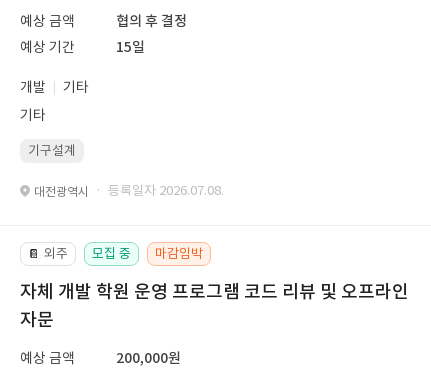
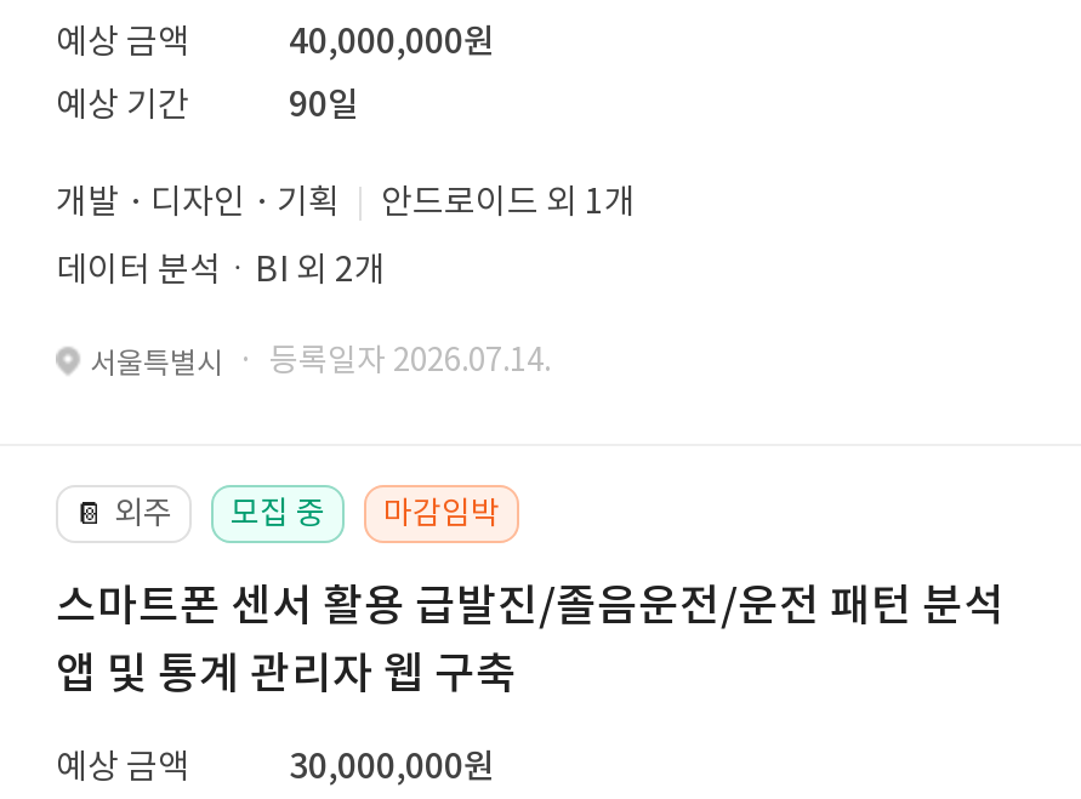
[116,12,187,30] 협의 후 결정 -> [289,19,495,63] 40,000,000원
[20,38,224,199] 15일 | 개발 | 기타 | 기타 | 기구설계 | 대전광역시 · 등록일자 2026.07.08. -> [56,82,636,381] 90일 | 개발 · 디자인 · 기획 | 안드로이드 외 1개 | 데이터 분석ㆍBI 외 2개 | 서울특별시 · 등록일자 2026.07.14.
[20,280,409,331] 자체 개발 학원 운영 프로그램 코드 리뷰 및 오프라인 | 자문 -> [56,577,1005,701] 스마트폰 센서 활용 급발진/졸음운전/운전 패턴 분석 | 앱 및 통계 관리자 웹 구축
[116,349,181,367] 200,000원 -> [289,744,495,788] 30,000,000원

